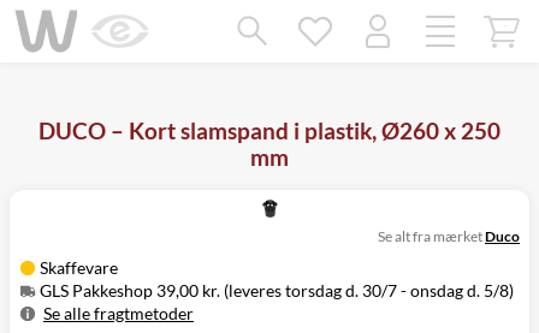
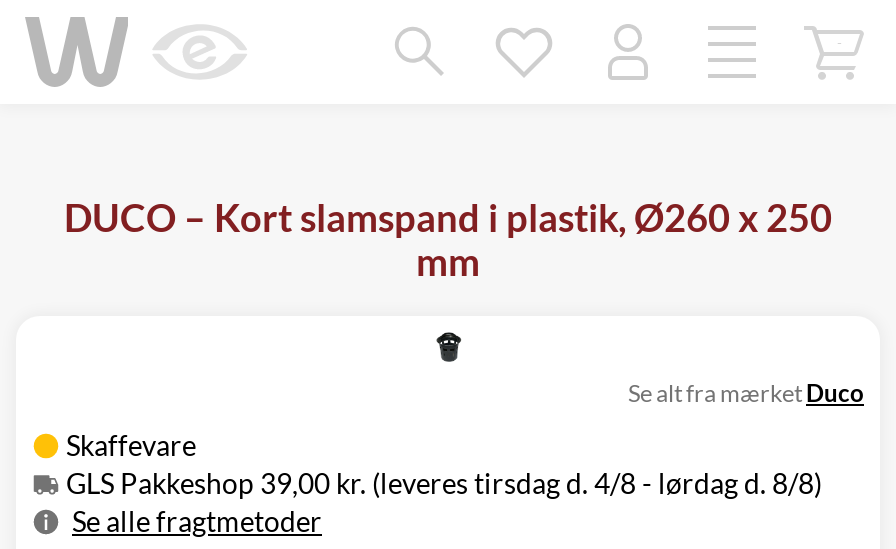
[36,280,514,301] GLS Pakkeshop 39,00 kr. (leveres torsdag d. 30/7 - onsdag d. 5/8) -> [60,466,822,500] GLS Pakkeshop 39,00 kr. (leveres tirsdag d. 4/8 - lørdag d. 8/8)

